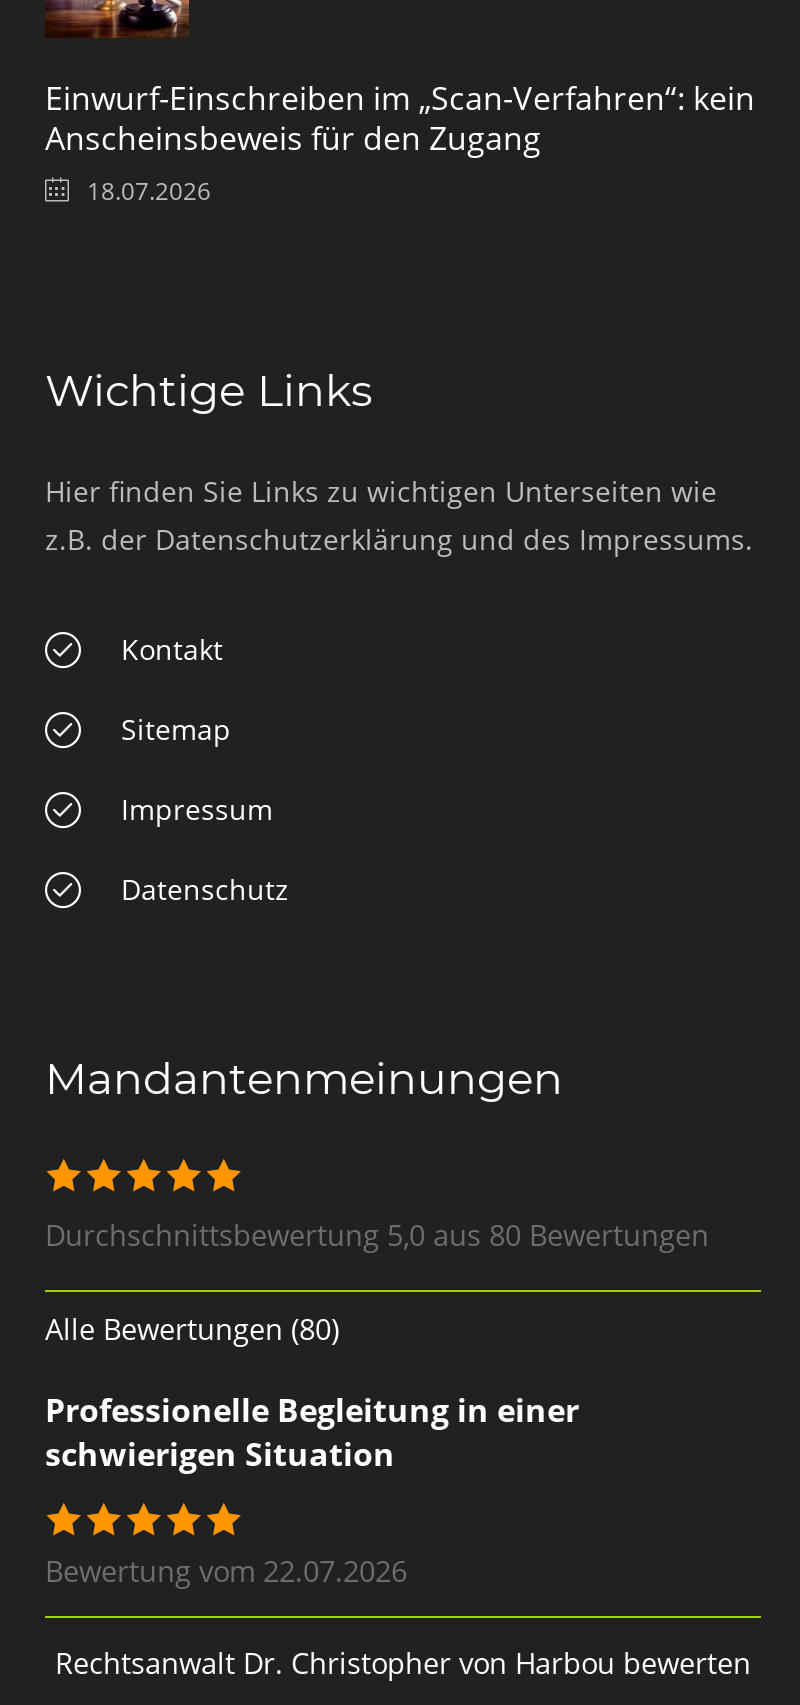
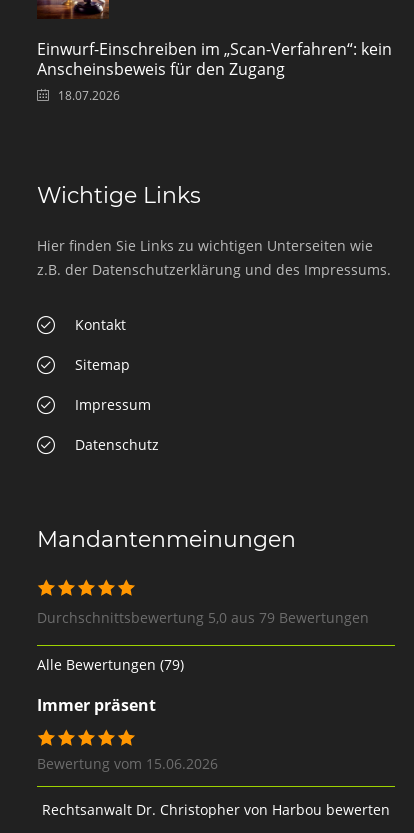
[45,1216,709,1254] Durchschnittsbewertung 5,0 aus 80 Bewertungen -> [37,608,369,627] Durchschnittsbewertung 5,0 aus 79 Bewertungen
[45,1310,339,1348] Alle Bewertungen (80) -> [37,655,184,674] Alle Bewertungen (79)
[45,1388,579,1476] Professionelle Begleitung in einer | schwierigen Situation -> [37,694,156,716] Immer präsent
[45,1552,407,1590] Bewertung vom 22.07.2026 -> [37,754,218,773] Bewertung vom 15.06.2026

